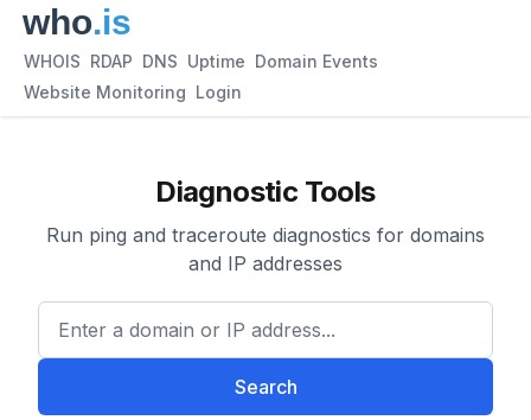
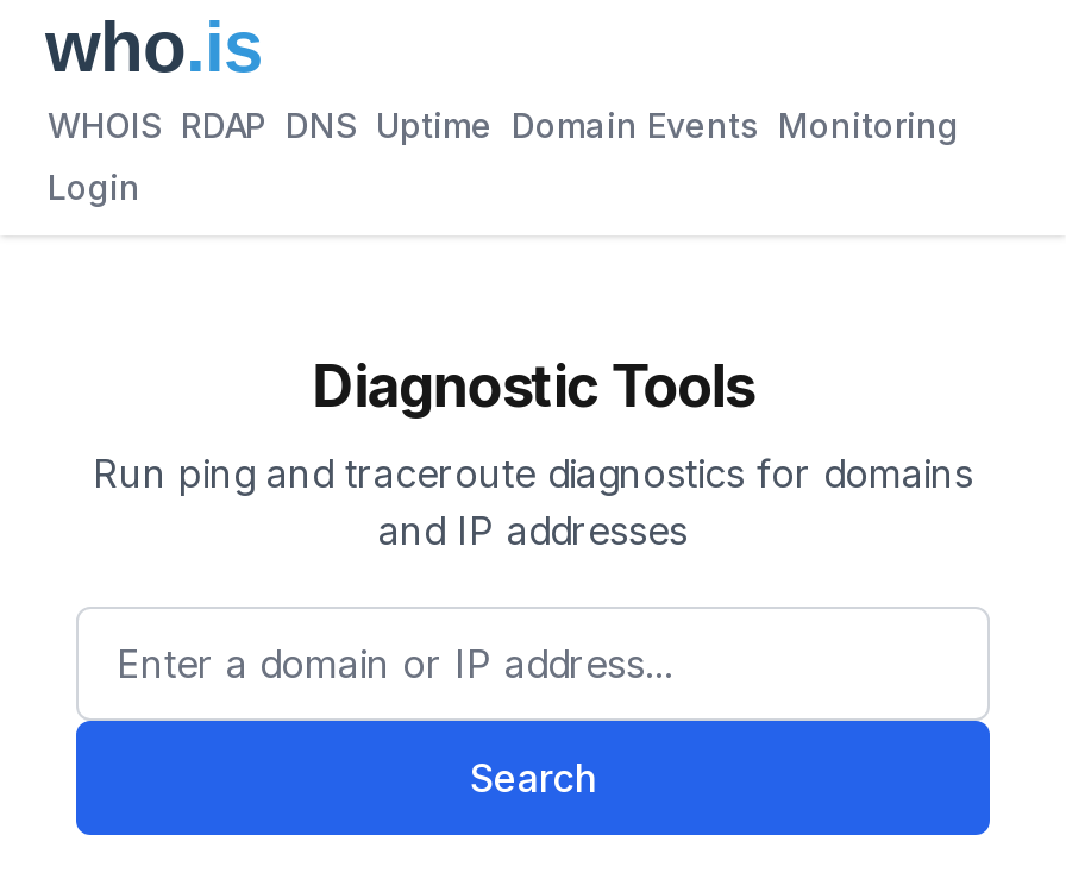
[24,51,378,71] WHOIS RDAP DNS Uptime Domain Events -> [48,105,959,145] WHOIS RDAP DNS Uptime Domain Events Monitoring
[24,82,242,102] Website Monitoring Login -> [48,167,140,207] Login

